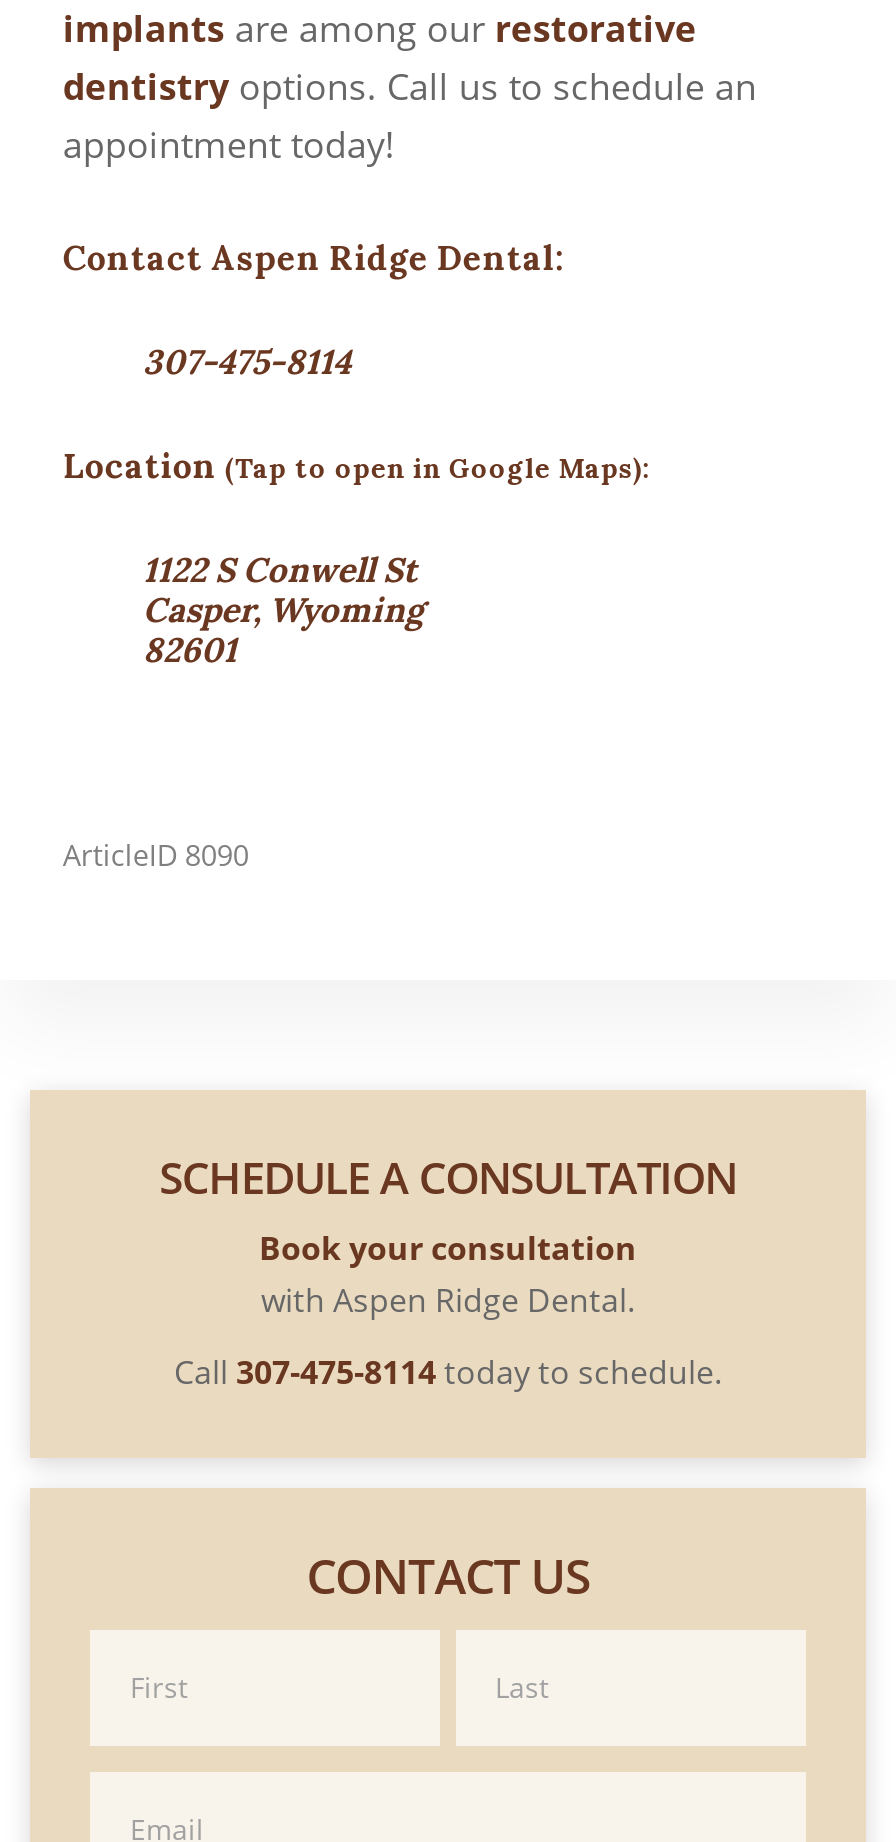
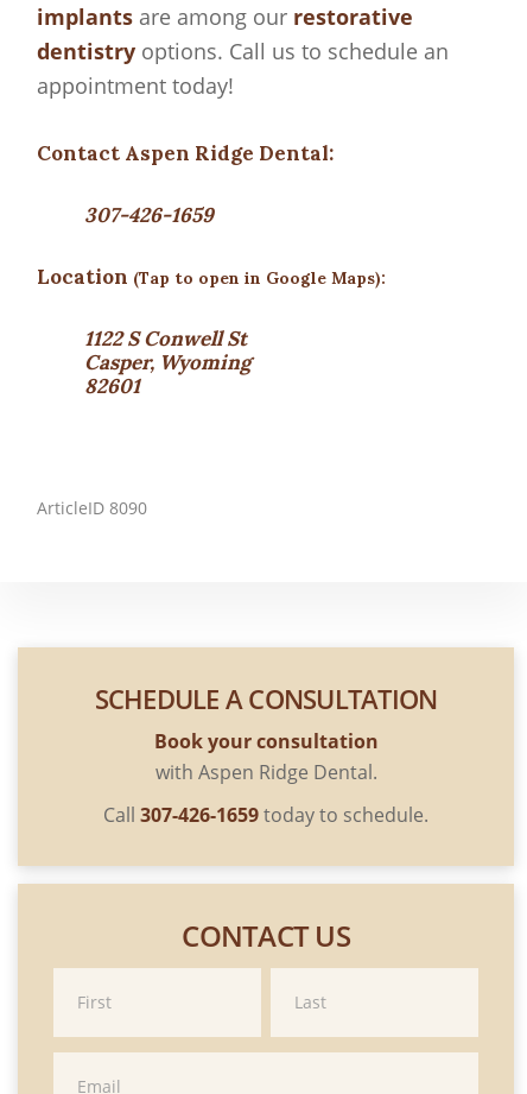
[143,340,351,384] 307-475-8114 -> [85,202,214,228] 307-426-1659
[174,1349,722,1393] Call 307-475-8114 today to schedule. -> [103,801,428,828] Call 307-426-1659 today to schedule.

